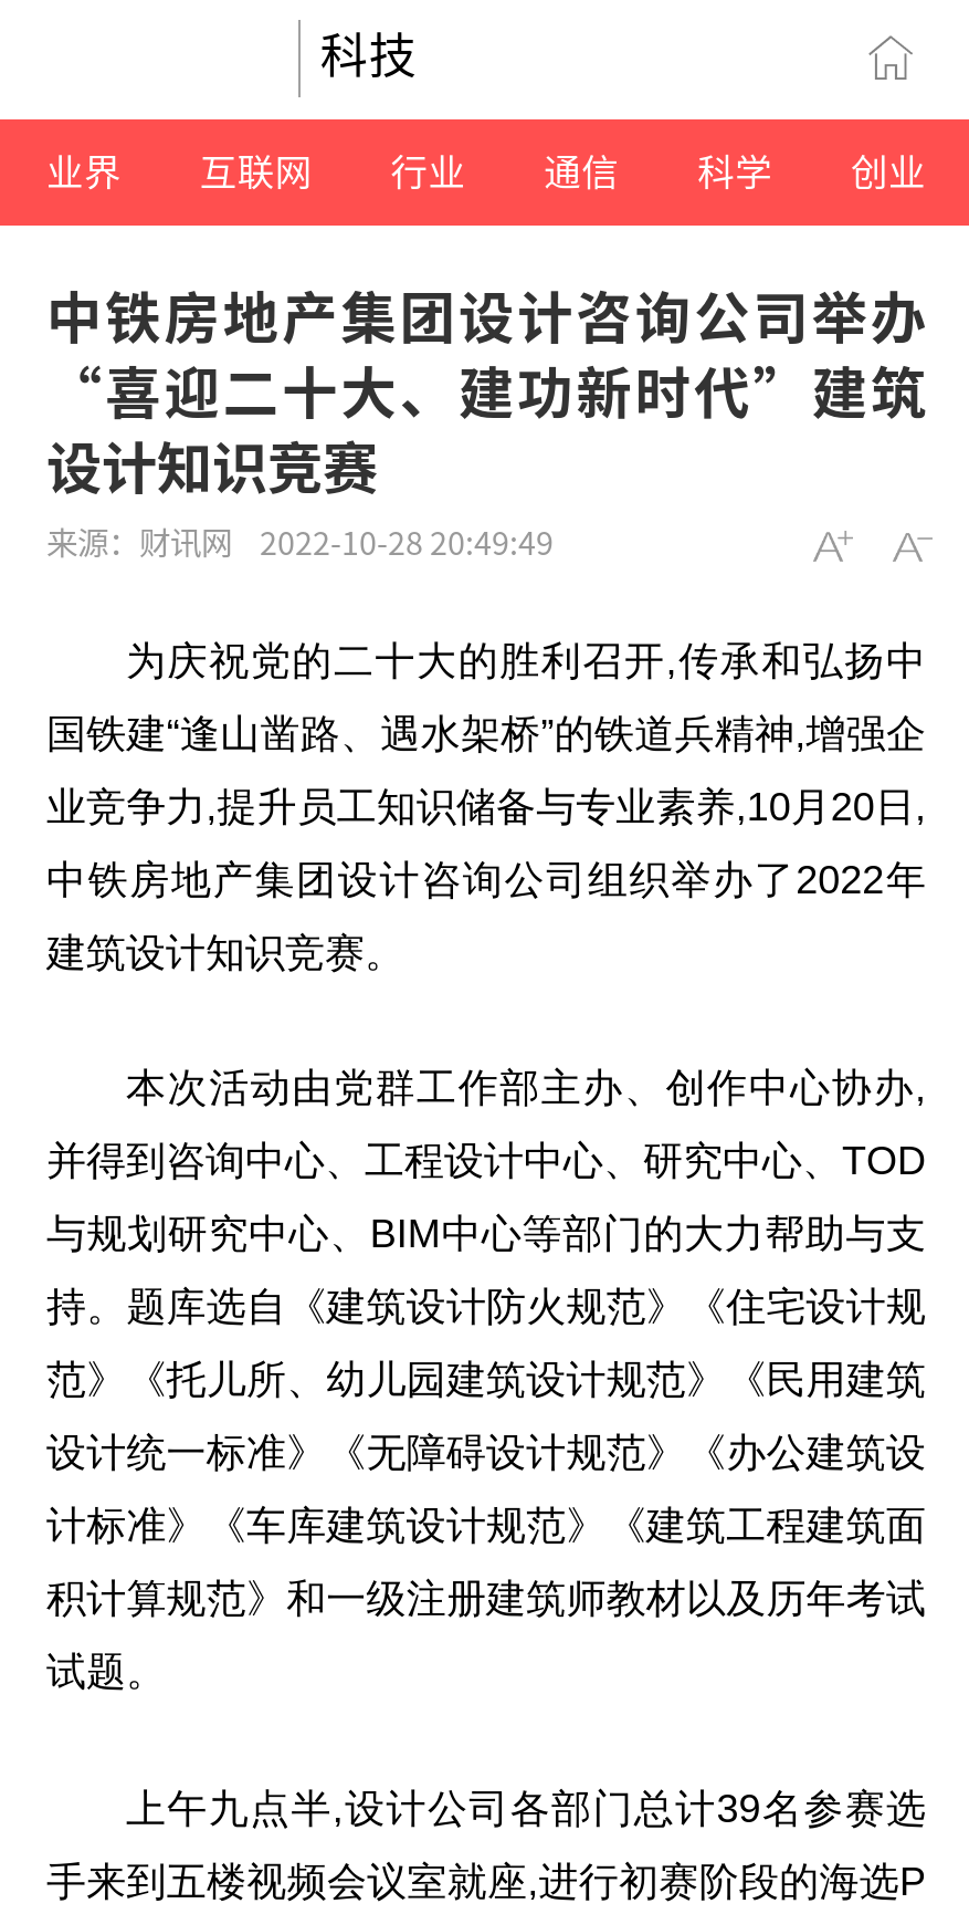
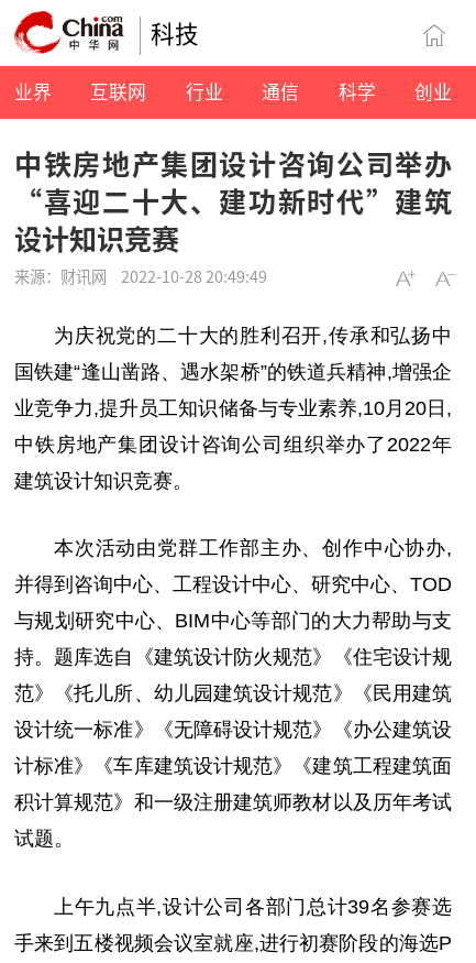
none -> [13,10,124,55] [image]

